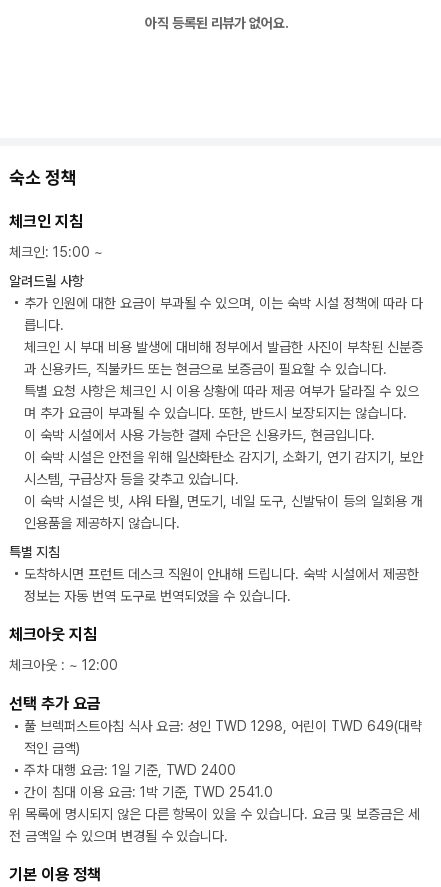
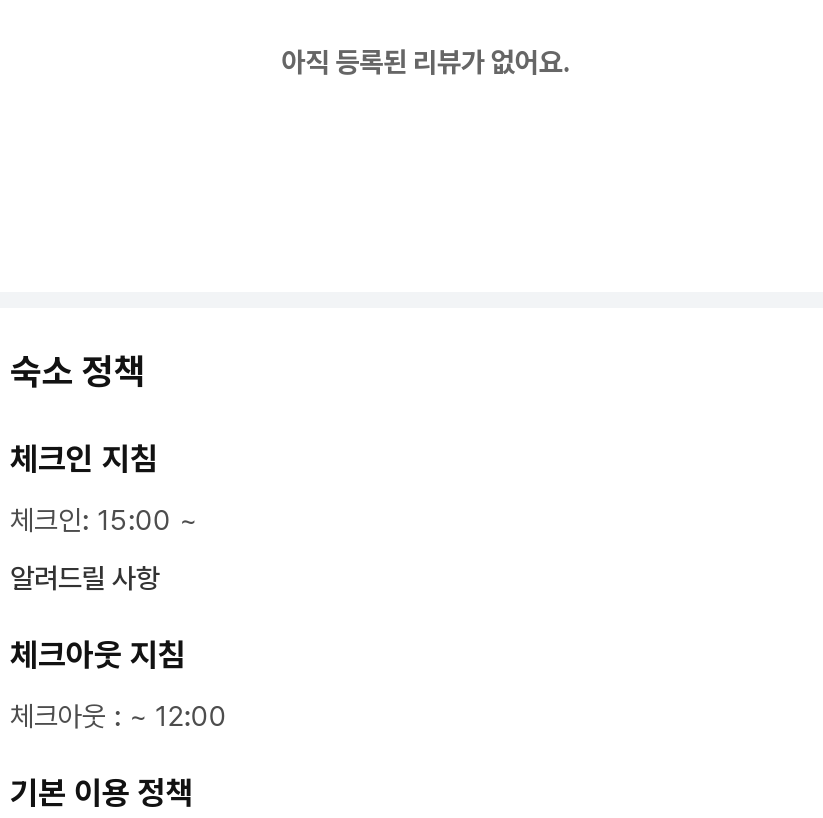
[9,295,423,604] 추가 인원에 대한 요금이 부과될 수 있으며, 이는 숙박 시설 정책에 따라 다 | 릅니다. | 체크인 시 부대 비용 발생에 대비해 정부에서 발급한 사진이 부착된 신분증 | 과 신용카드, 직불카드 또는 현금으로 보증금이 필요할 수 있습니다. | 특별 요청 사항은 체크인 시 이용 상황에 따라 제공 여부가 달라질 수 있으 | 며 추가 요금이 부과될 수 있습니다. 또한, 반드시 보장되지는 않습니다. | 이 숙박 시설에서 사용 가능한 결제 수단은 신용카드, 현금입니다. | 이 숙박 시설은 안전을 위해 일산화탄소 감지기, 소화기, 연기 감지기, 보안 | 시스템, 구급상자 등을 갖추고 있습니다. | 이 숙박 시설은 빗, 샤워 타월, 면도기, 네일 도구, 신발닦이 등의 일회용 개 | 인용품을 제공하지 않습니다. | 특별 지침 | 도착하시면 프런트 데스크 직원이 안내해 드립니다. 숙박 시설에서 제공한 | 정보는 자동 번역 도구로 번역되었을 수 있습니다. -> none
[9,694,422,844] 선택 추가 요금 | 풀 브렉퍼스트아침 식사 요금: 성인 TWD 1298, 어린이 TWD 649(대략 | 적인 금액) | 주차 대행 요금: 1일 기준, TWD 2400 | 간이 침대 이용 요금: 1박 기준, TWD 2541.0 | 위 목록에 명시되지 않은 다른 항목이 있을 수 있습니다. 요금 및 보증금은 세 | 전 금액일 수 있으며 변경될 수 있습니다. -> none

